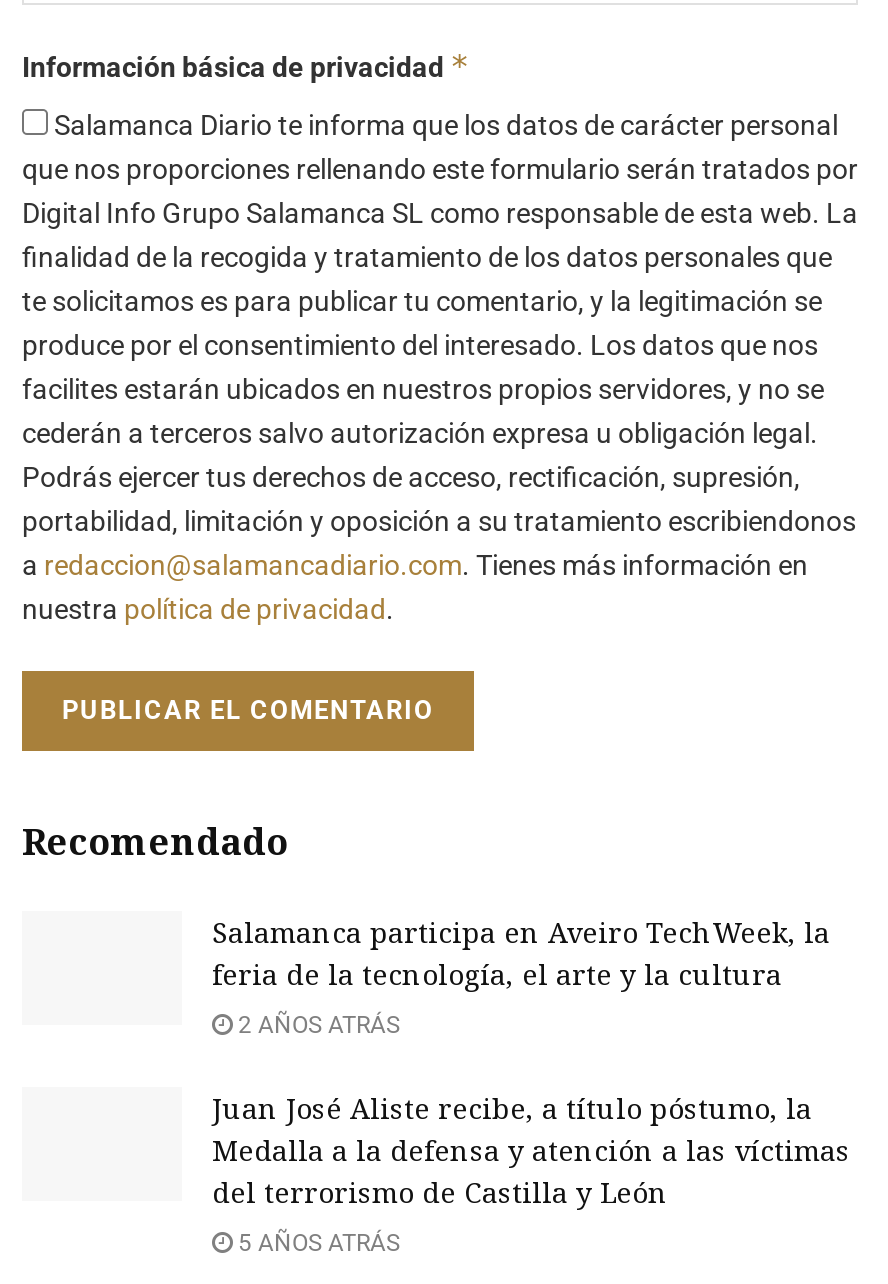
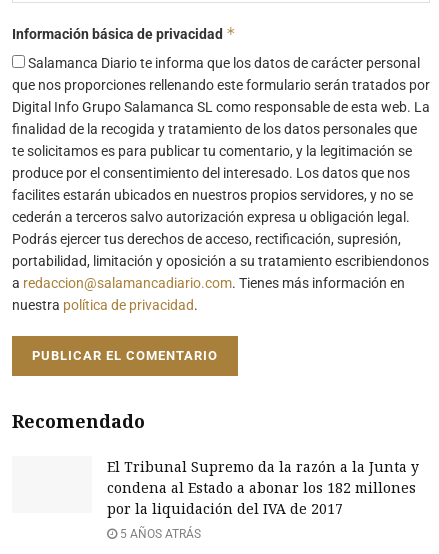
[212,913,850,1211] Salamanca participa en Aveiro TechWeek, la | feria de la tecnología, el arte y la cultura | 2 AÑOS ATRÁS | Juan José Aliste recibe, a título póstumo, la | Medalla a la defensa y atención a las víctimas | del terrorismo de Castilla y León -> [107,457,419,518] El Tribunal Supremo da la razón a la Junta y | condena al Estado a abonar los 182 millones | por la liquidación del IVA de 2017

